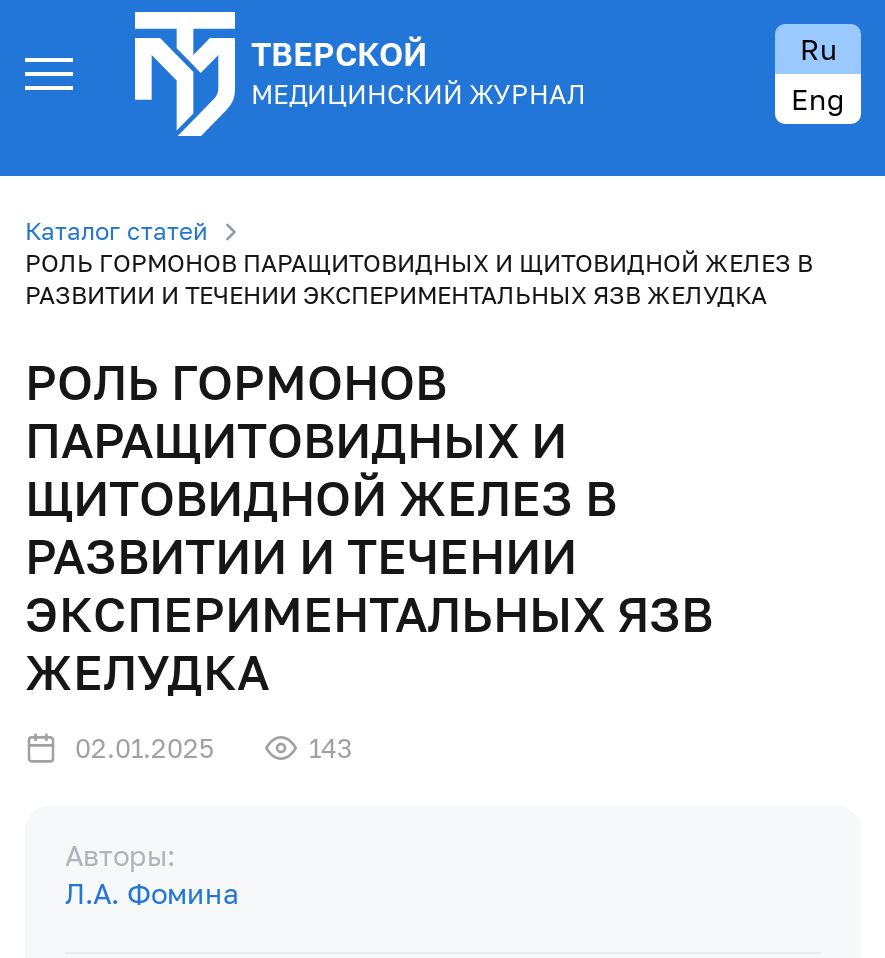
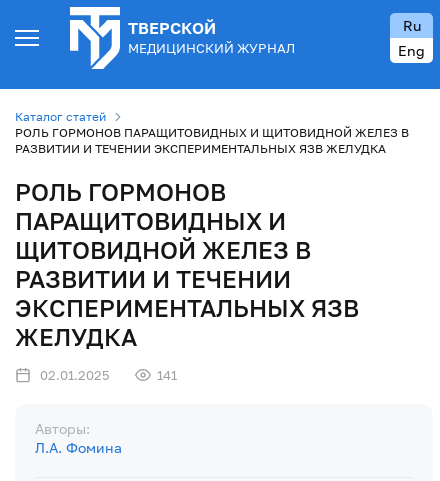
[309,732,353,764] 143 -> [157,367,177,383] 141

